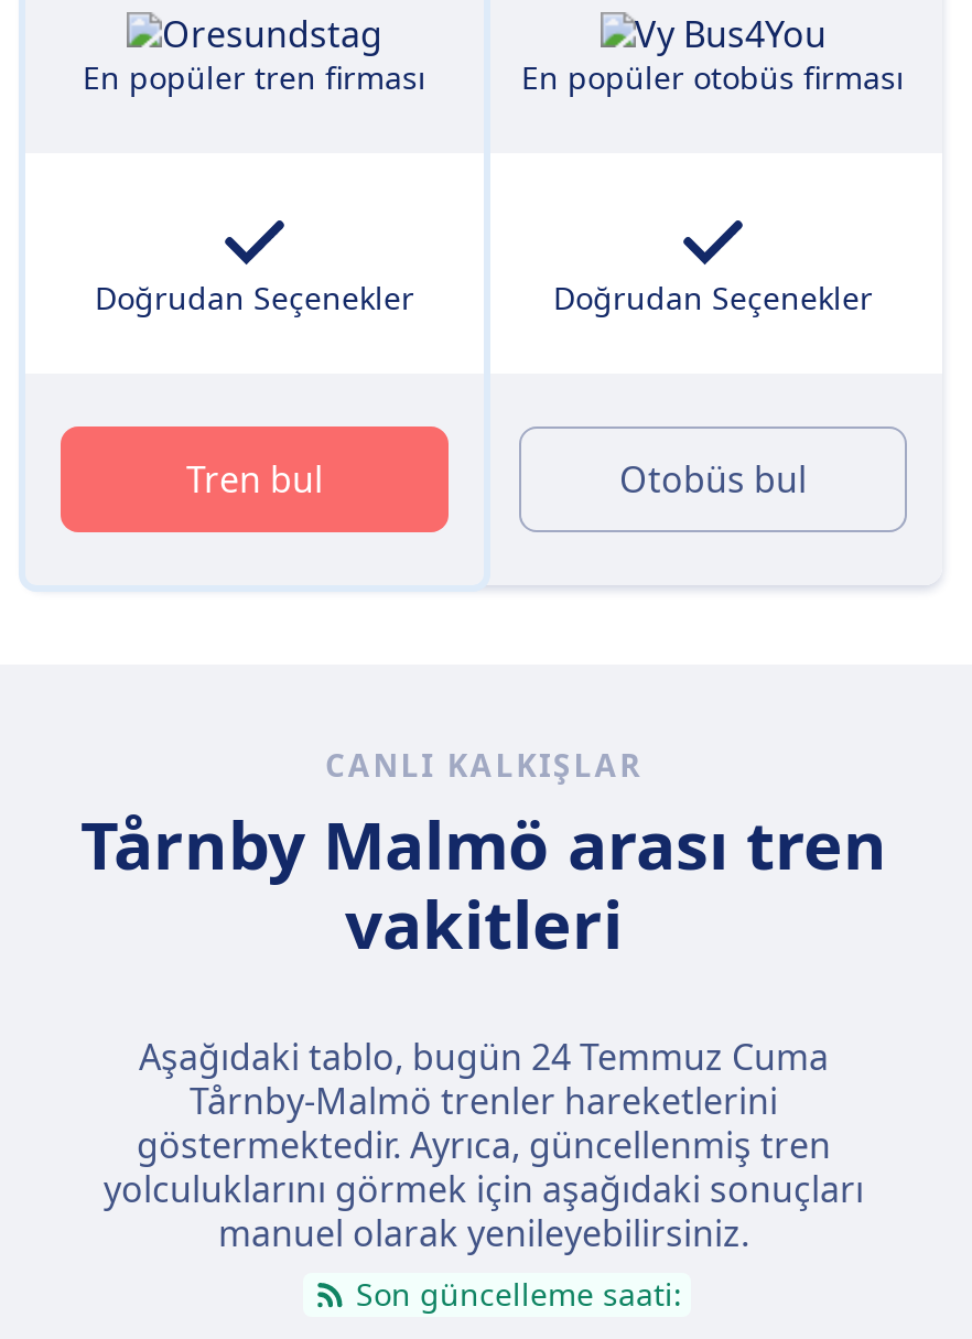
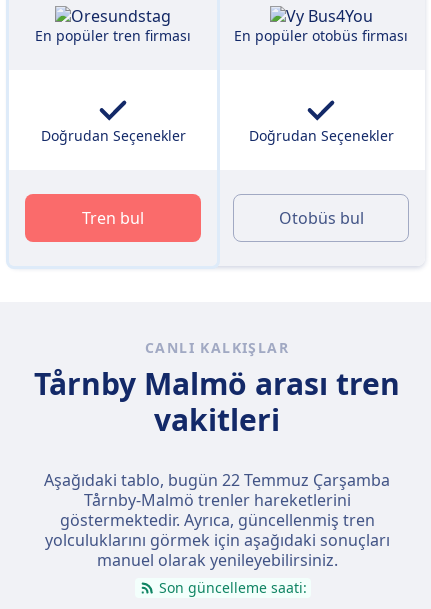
[139,1033,829,1081] Aşağıdaki tablo, bugün 24 Temmuz Cuma -> [44,469,390,491] Aşağıdaki tablo, bugün 22 Temmuz Çarşamba

